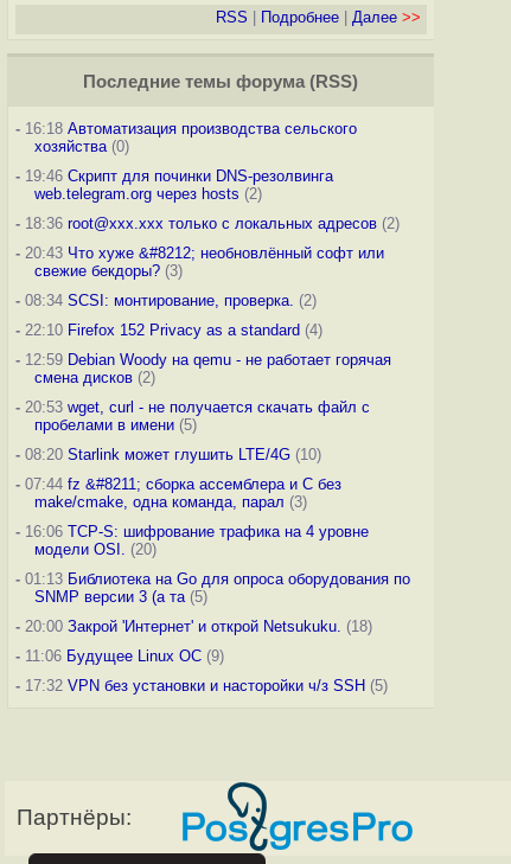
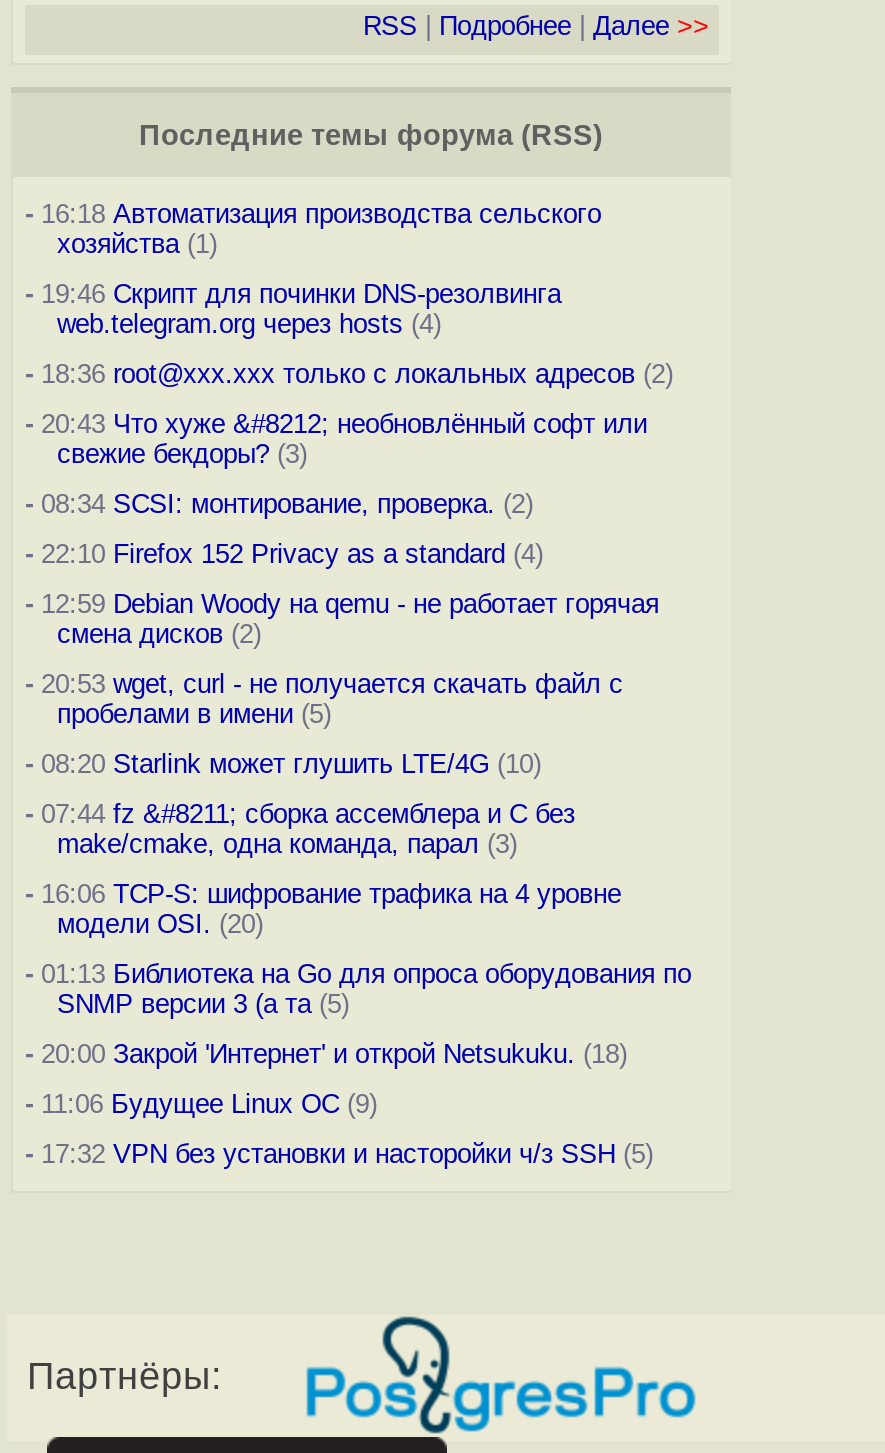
[34,137,129,155] хозяйства (0) -> [57,229,217,259] хозяйства (1)
[34,185,262,203] web.telegram.org через hosts (2) -> [57,309,441,339] web.telegram.org через hosts (4)

